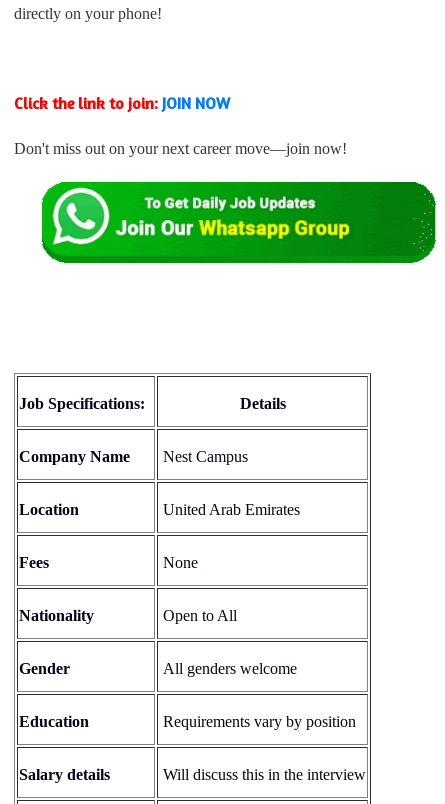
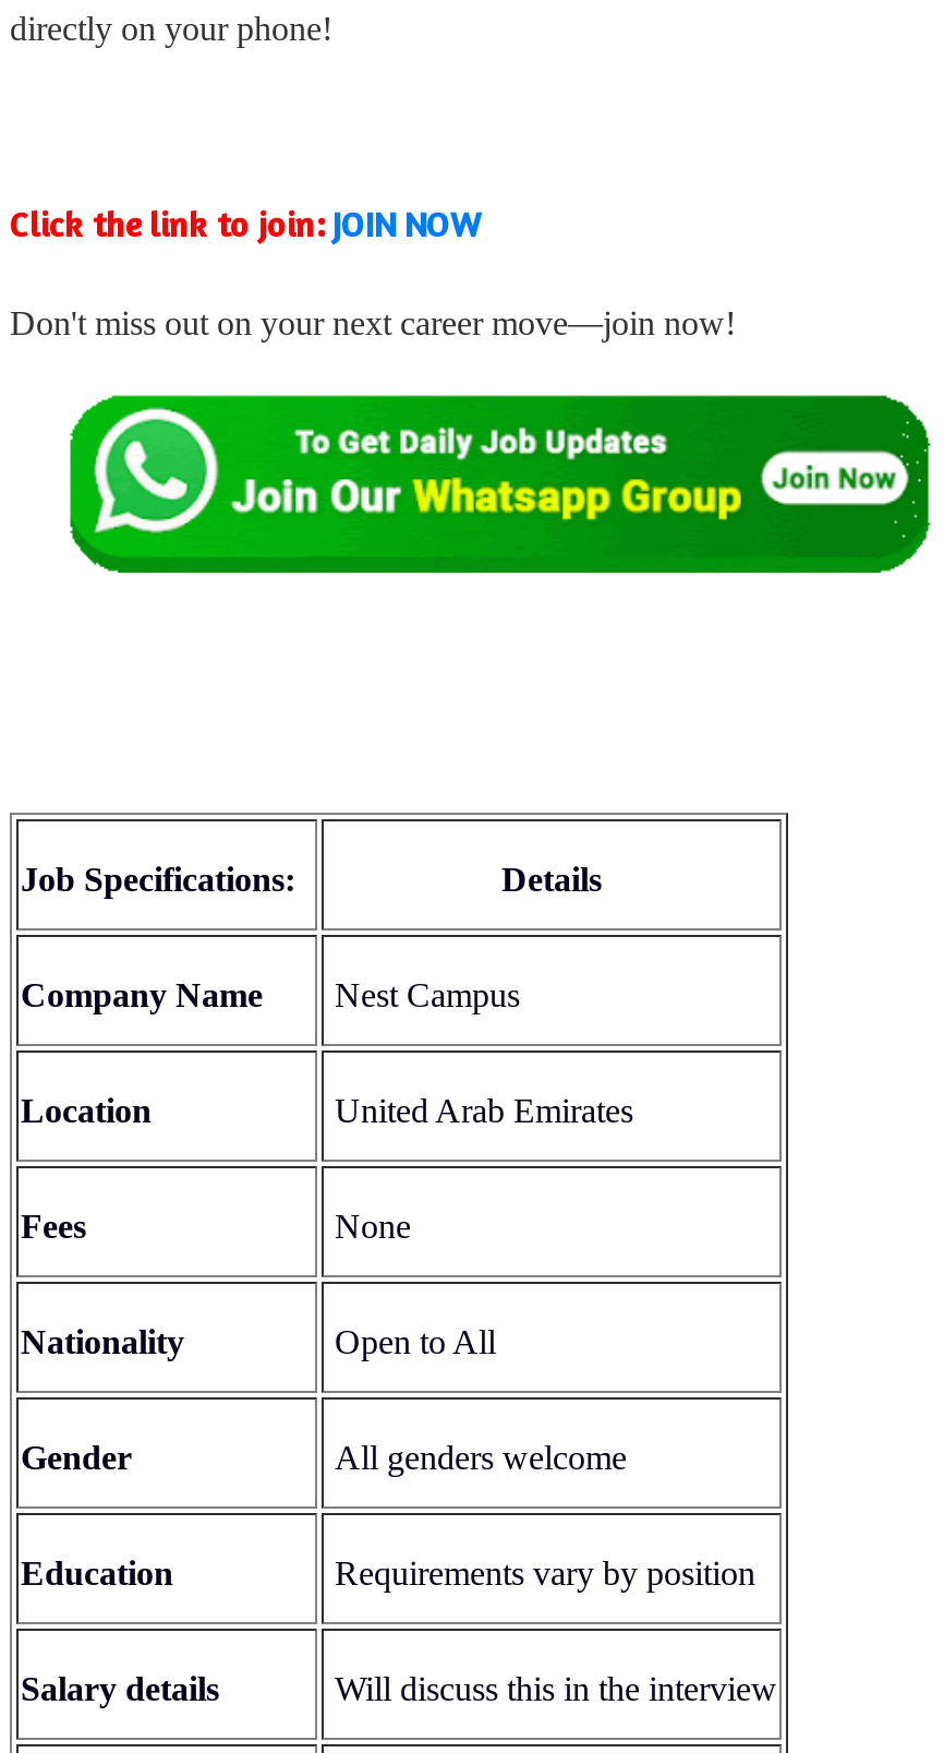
none -> [760,433,910,507] [image]

